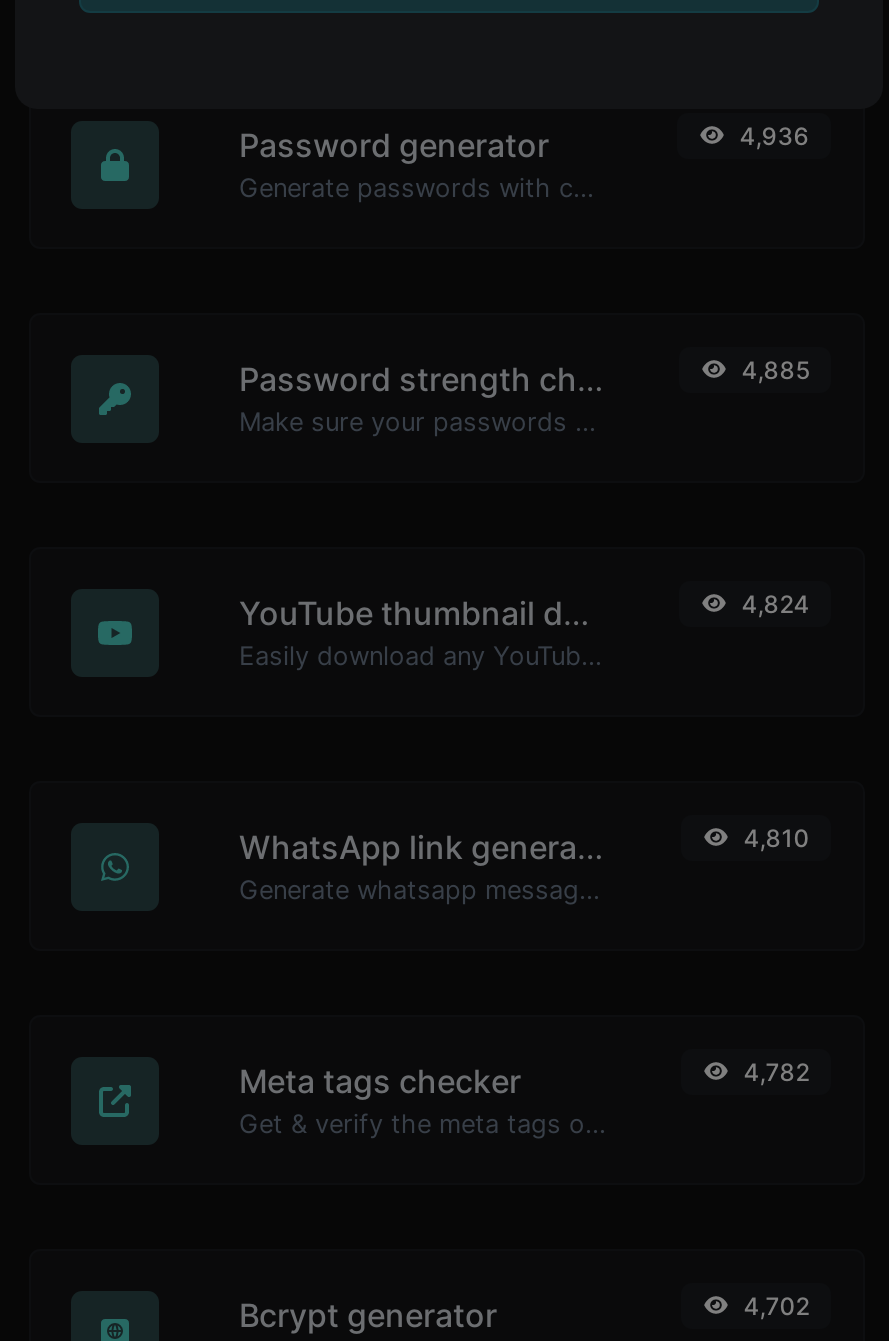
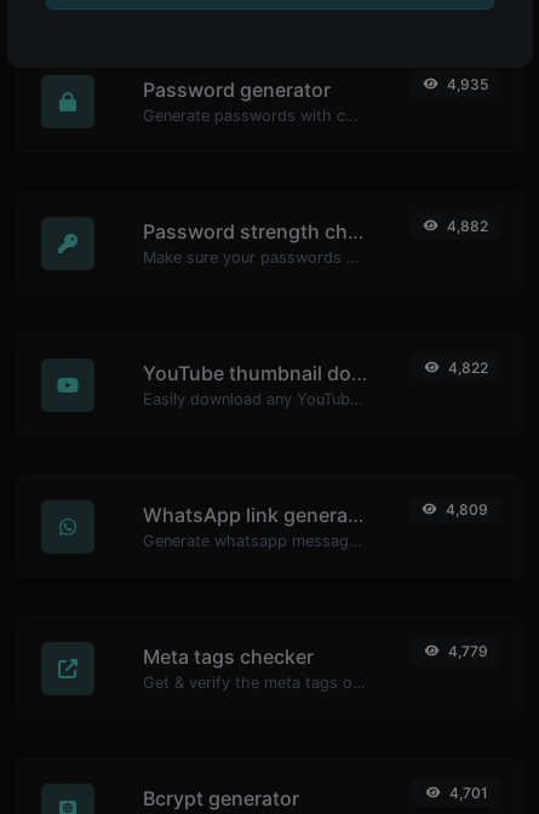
[733,120,809,150] 4,936 -> [444,74,488,93] 4,935
[735,354,809,384] 4,885 -> [444,216,488,234] 4,882
[735,588,809,618] 4,824 -> [445,358,488,376] 4,822
[737,822,809,852] 4,810 -> [442,500,488,518] 4,809
[737,1056,809,1086] 4,782 -> [445,641,488,660] 4,779
[737,1290,809,1320] 4,702 -> [446,783,488,801] 4,701

